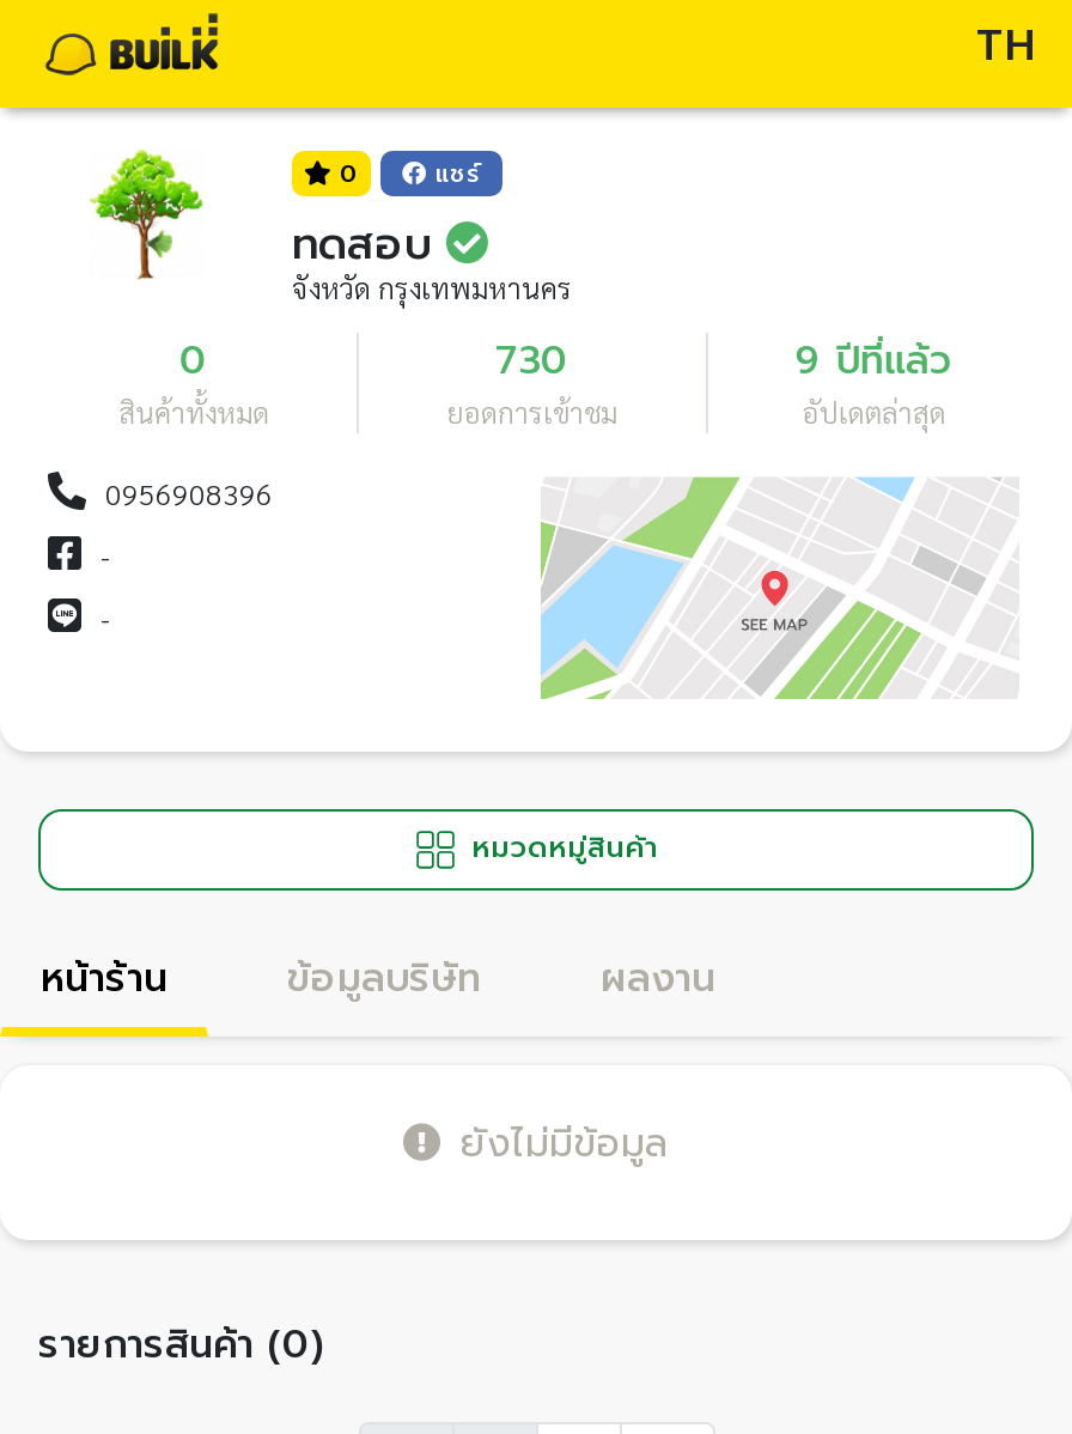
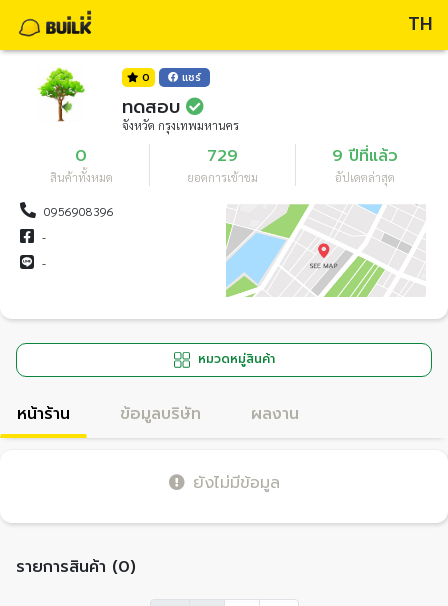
[495,333,569,390] 730 -> [207,144,238,168] 729

